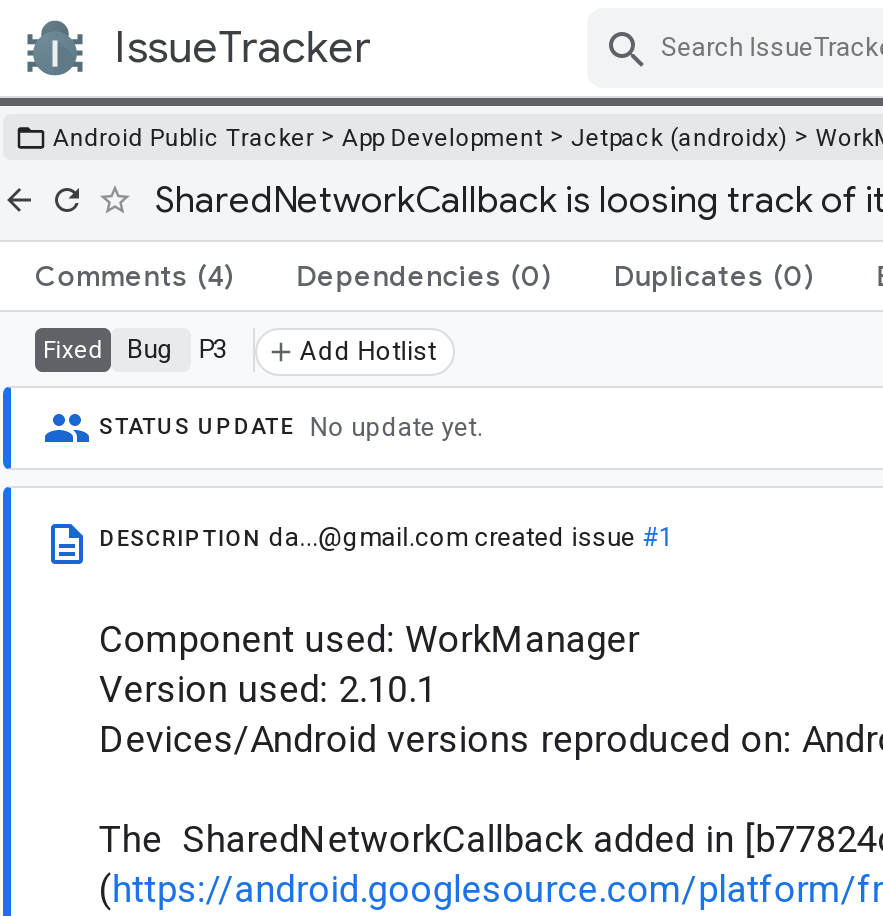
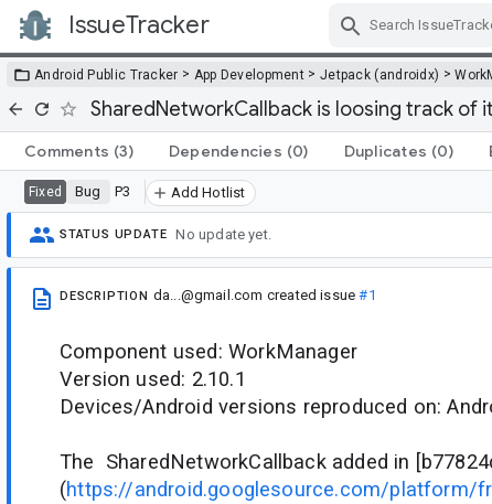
[35,258,233,294] Comments (4) -> [24,141,133,161] Comments (3)

